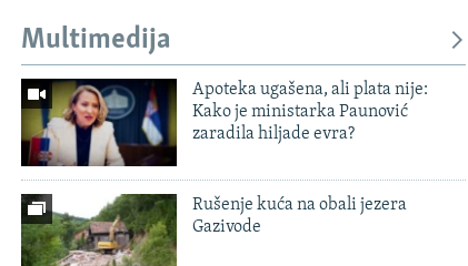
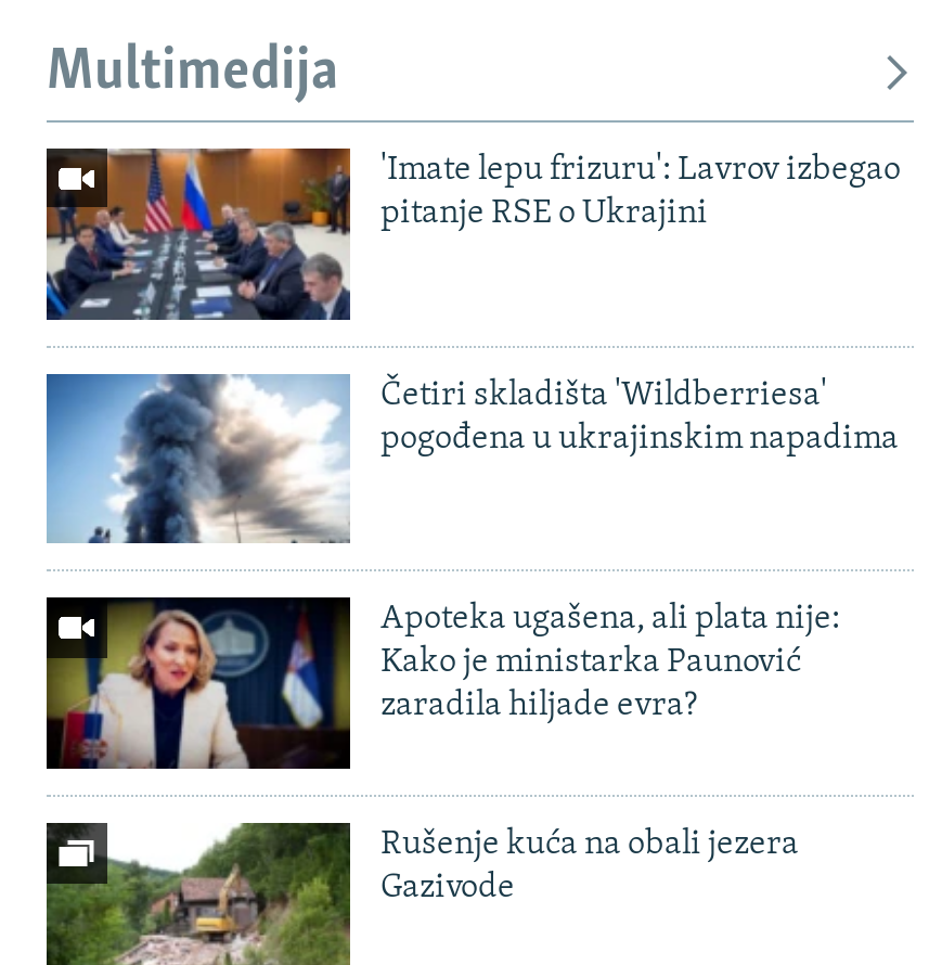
none -> [44,146,901,322] [image] | 'Imate lepu frizuru': Lavrov izbegao | pitanje RSE o Ukrajini
none -> [44,372,899,545] [image] | Četiri skladišta 'Wildberriesa' | pogođena u ukrajinskim napadima

